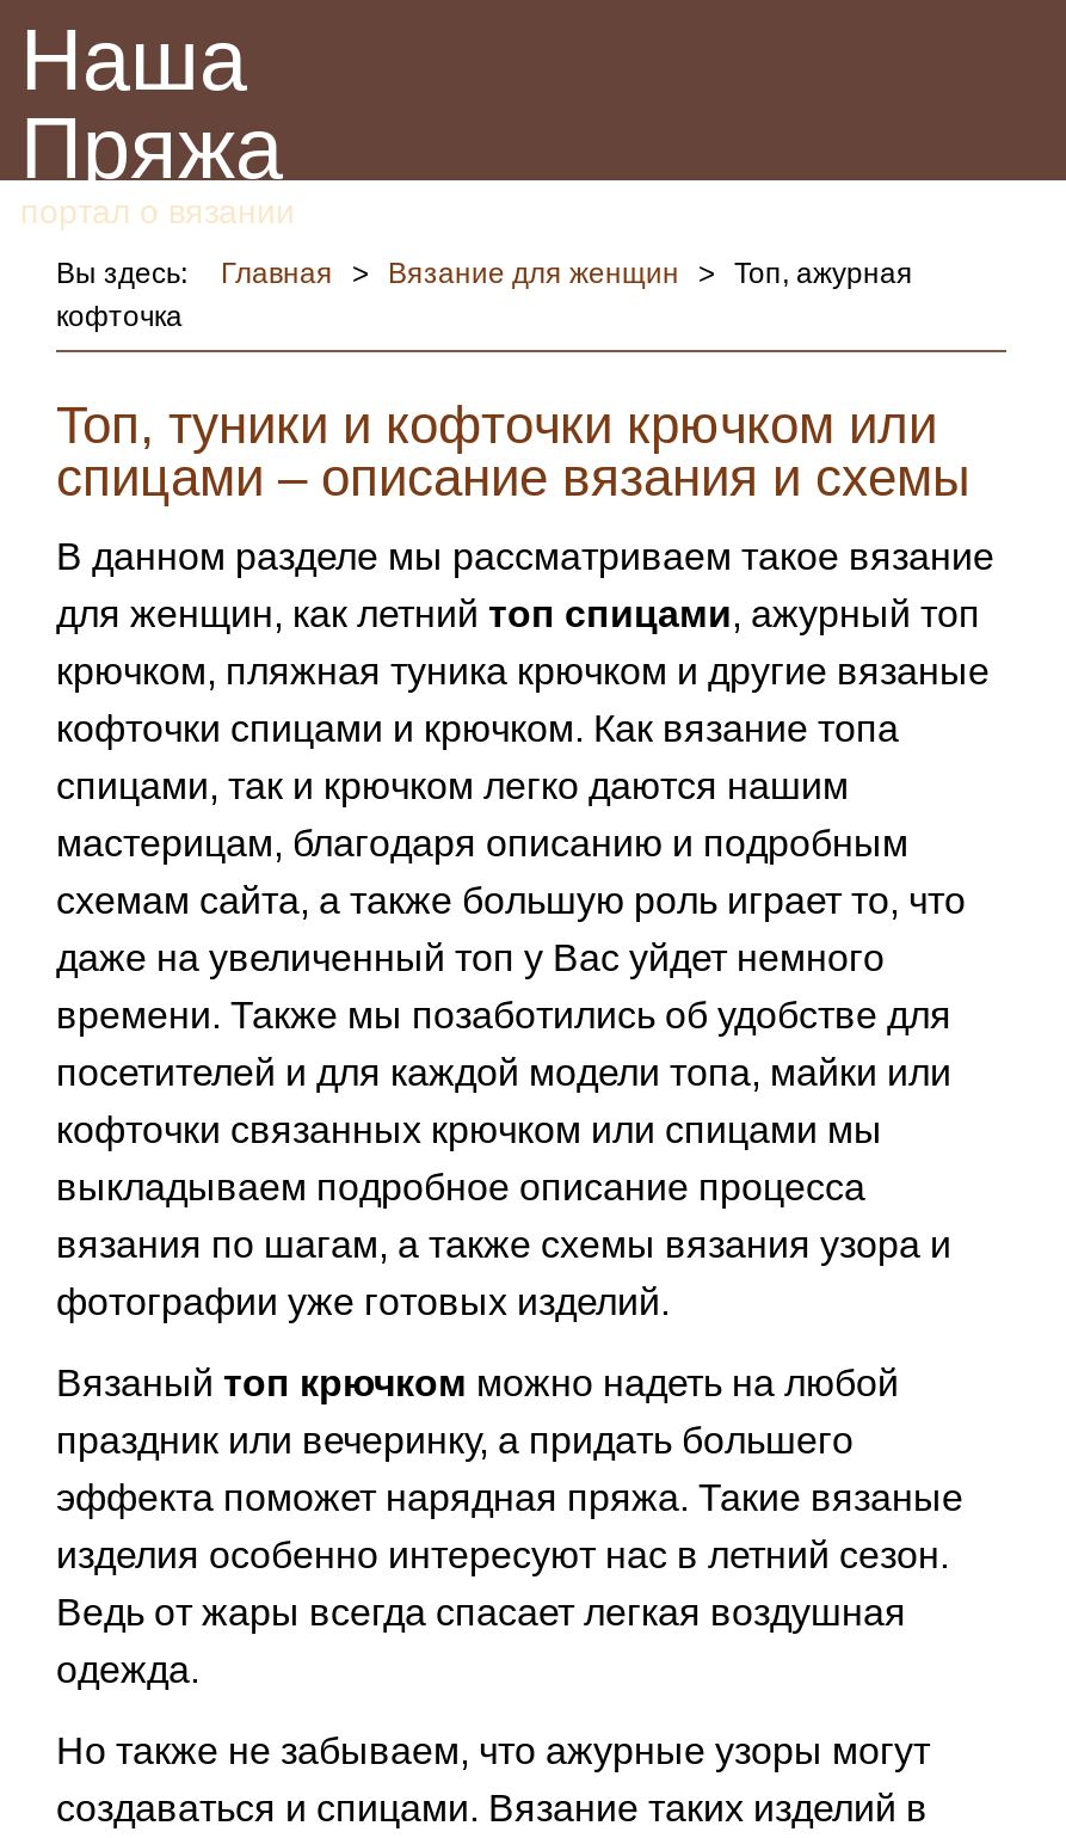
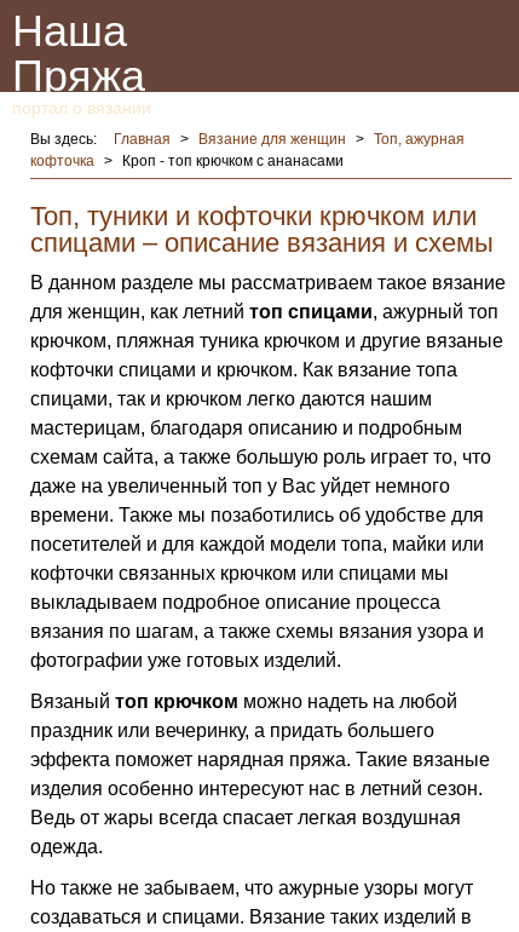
[56,300,183,333] кофточка -> [30,153,344,169] кофточка > Кроп - топ крючком с ананасами

